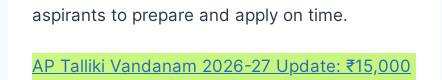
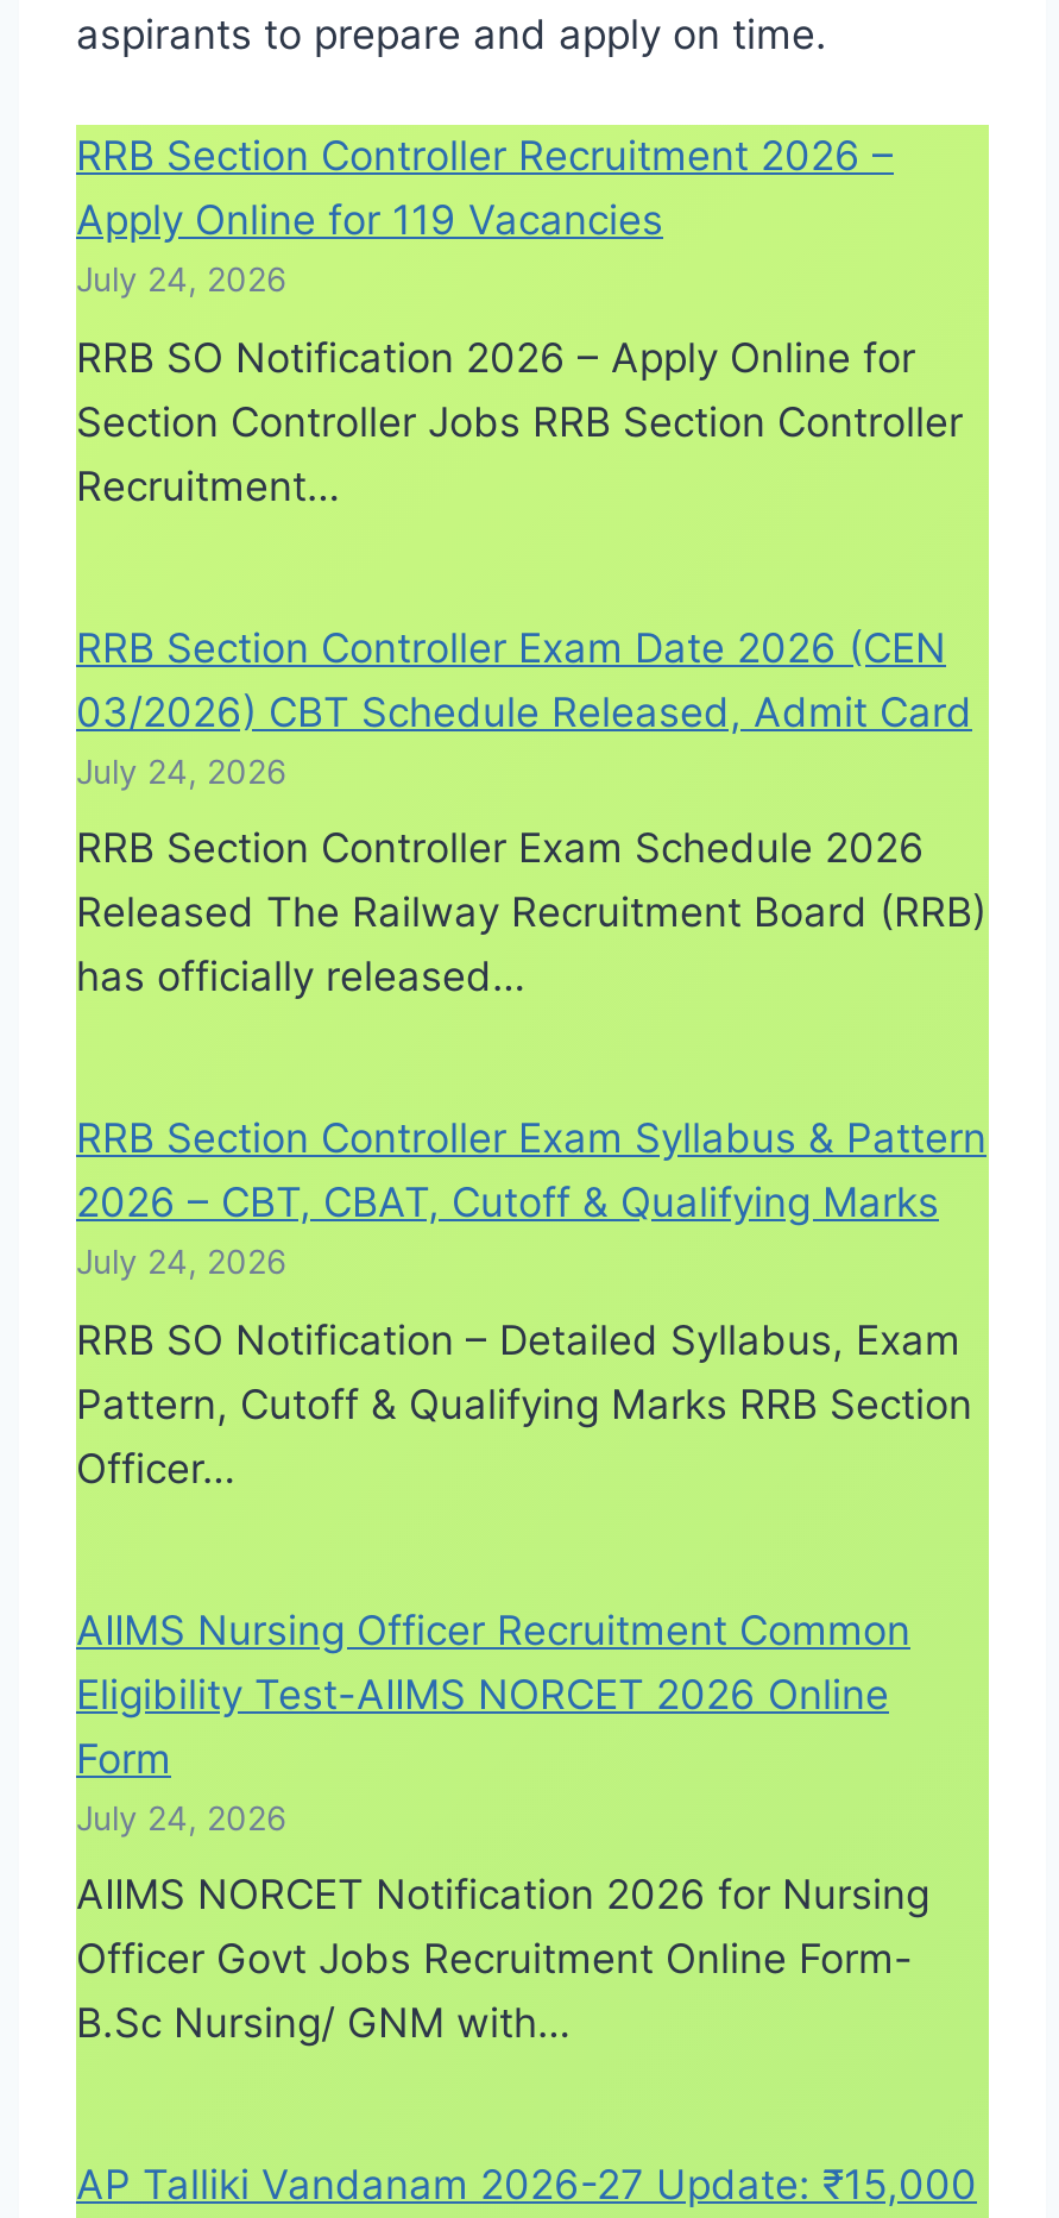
none -> [76,132,986,2047] RRB Section Controller Recruitment 2026 – | Apply Online for 119 Vacancies | July 24, 2026 | RRB SO Notification 2026 – Apply Online for | Section Controller Jobs RRB Section Controller | Recruitment… | RRB Section Controller Exam Date 2026 (CEN | 03/2026) CBT Schedule Released, Admit Card | July 24, 2026 | RRB Section Controller Exam Schedule 2026 | Released The Railway Recruitment Board (RRB) | has officially released… | RRB Section Controller Exam Syllabus & Pattern | 2026 – CBT, CBAT, Cutoff & Qualifying Marks | July 24, 2026 | RRB SO Notification – Detailed Syllabus, Exam | Pattern, Cutoff & Qualifying Marks RRB Section | Officer… | AIIMS Nursing Officer Recruitment Common | Eligibility Test-AIIMS NORCET 2026 Online | Form | July 24, 2026 | AIIMS NORCET Notification 2026 for Nursing | Officer Govt Jobs Recruitment Online Form- | B.Sc Nursing/ GNM with…

